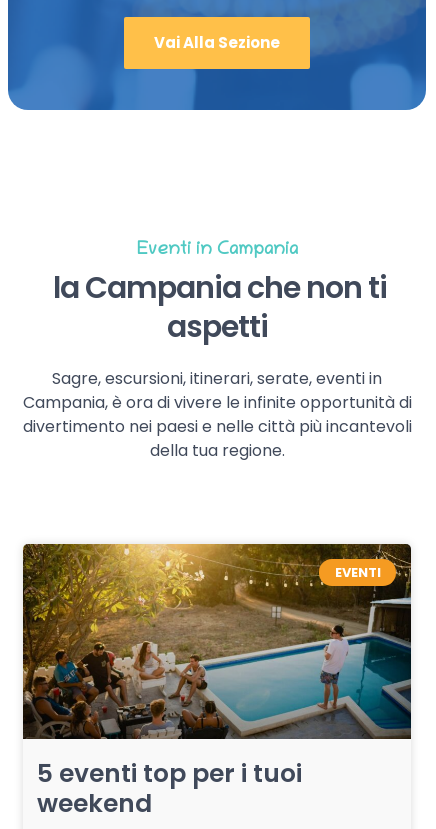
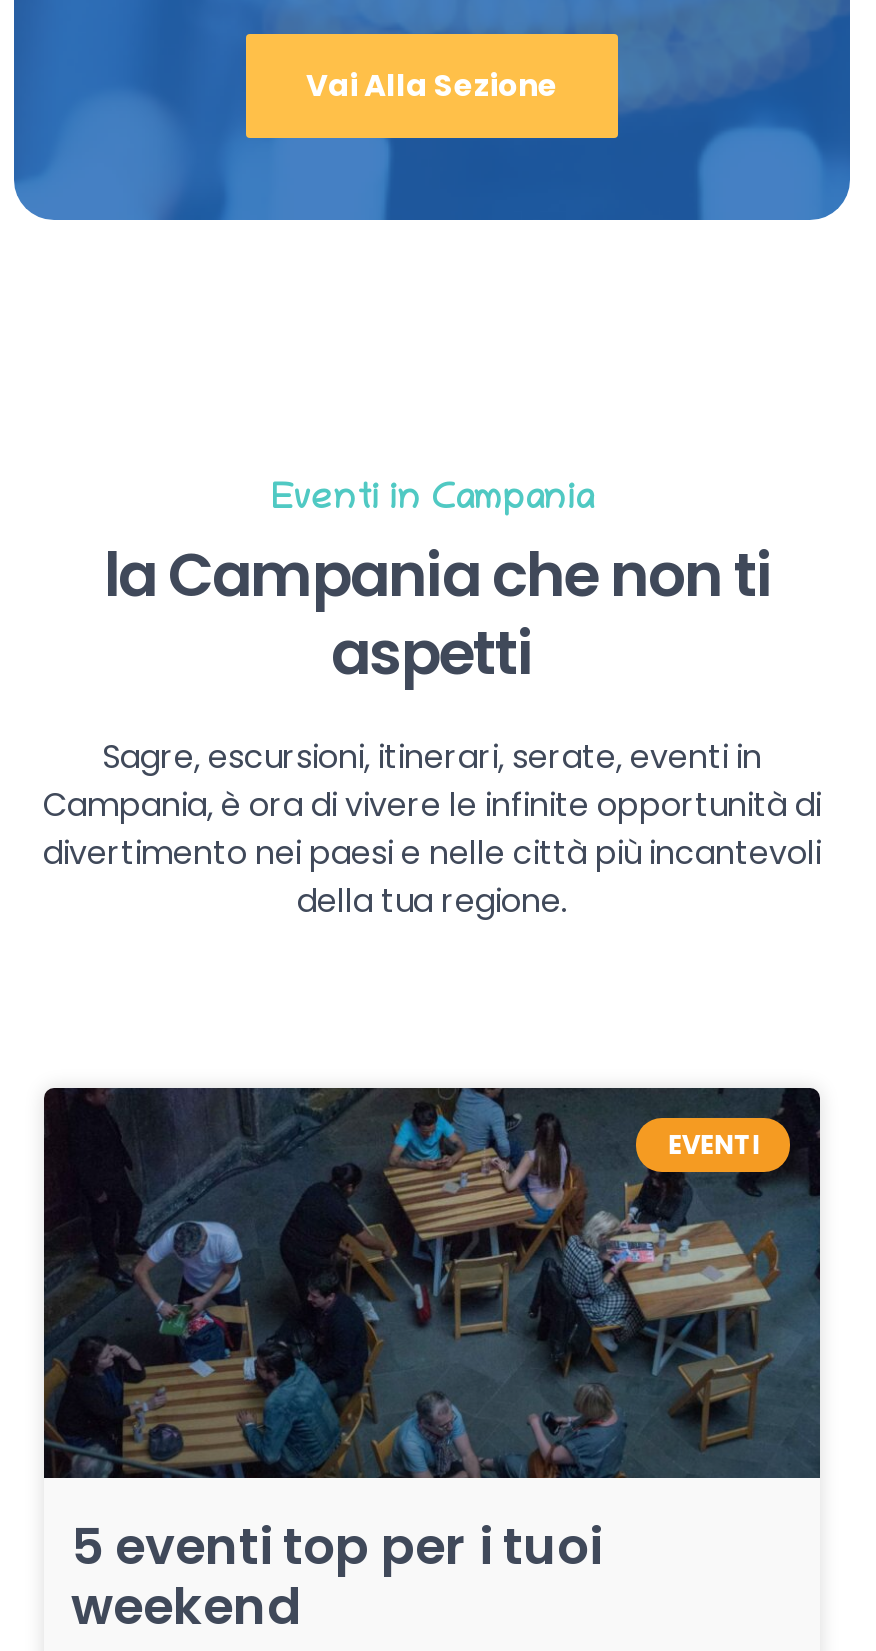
[22,543,411,740] [image] -> [42,1086,820,1480] [image]

